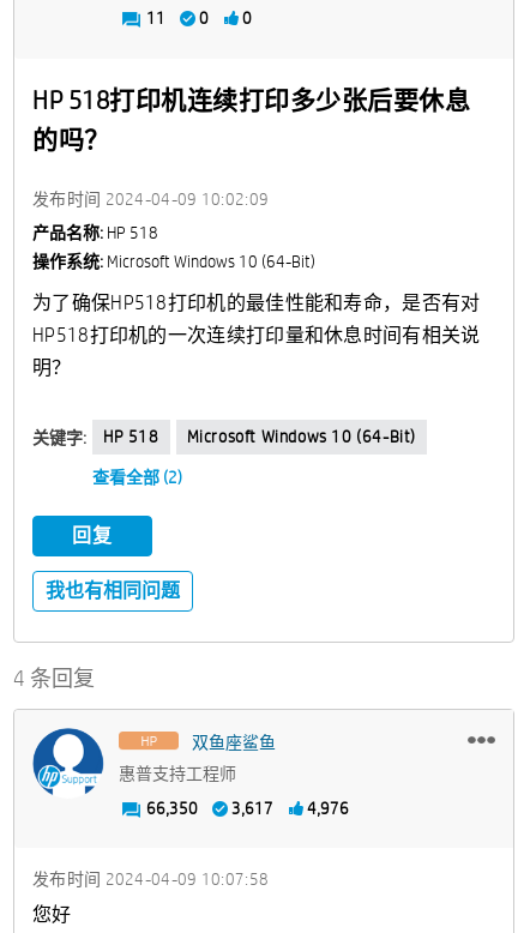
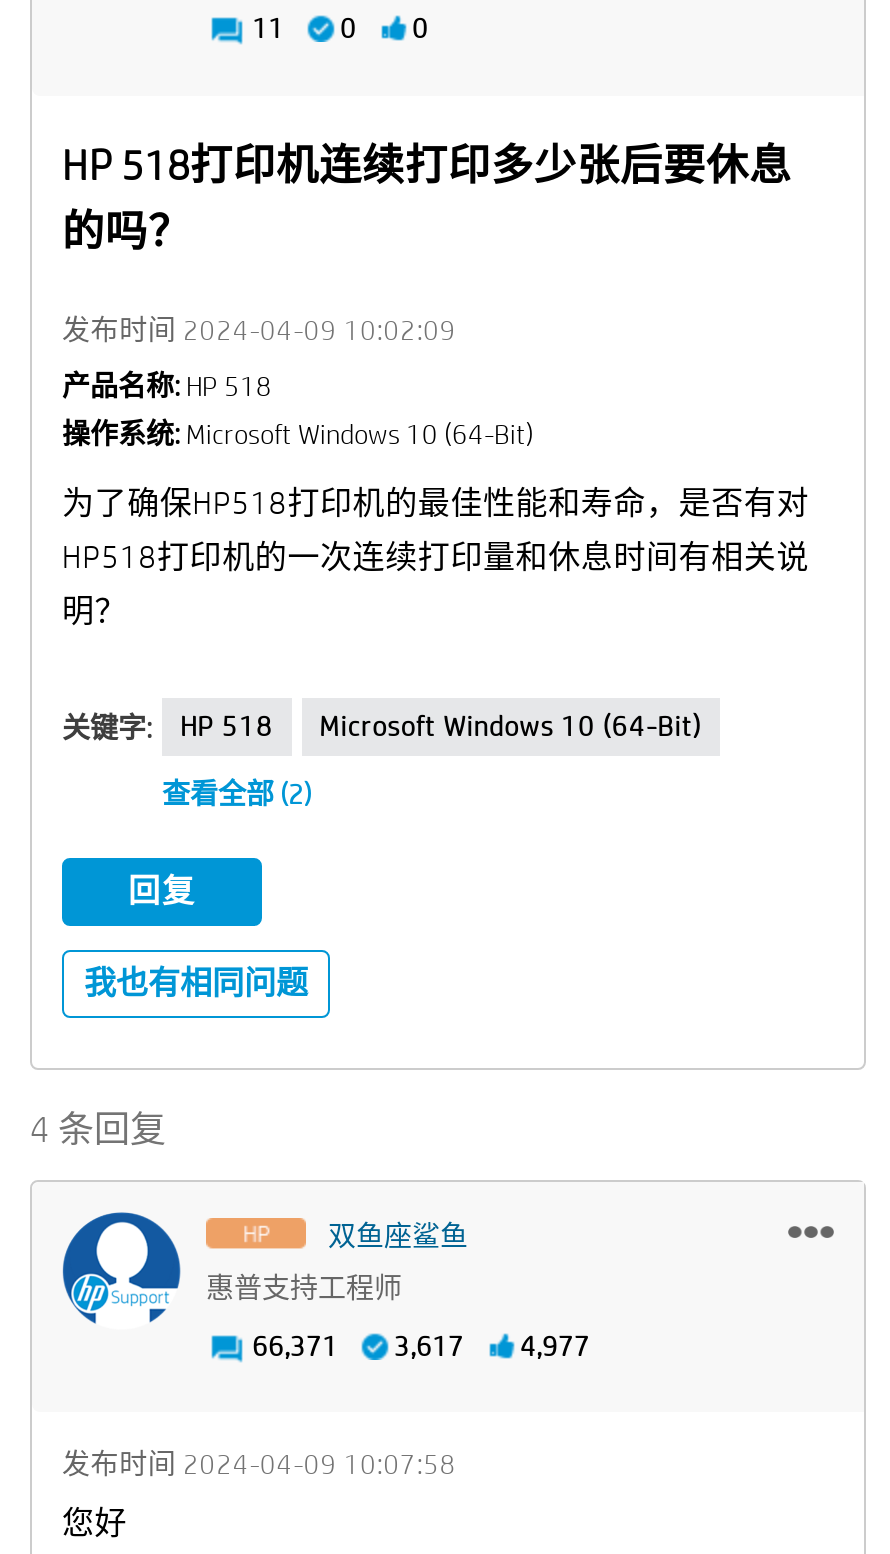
[146,797,201,819] 66,350 -> [252,1328,344,1364] 66,371
[307,797,349,819] 4,976 -> [520,1328,590,1364] 4,977

